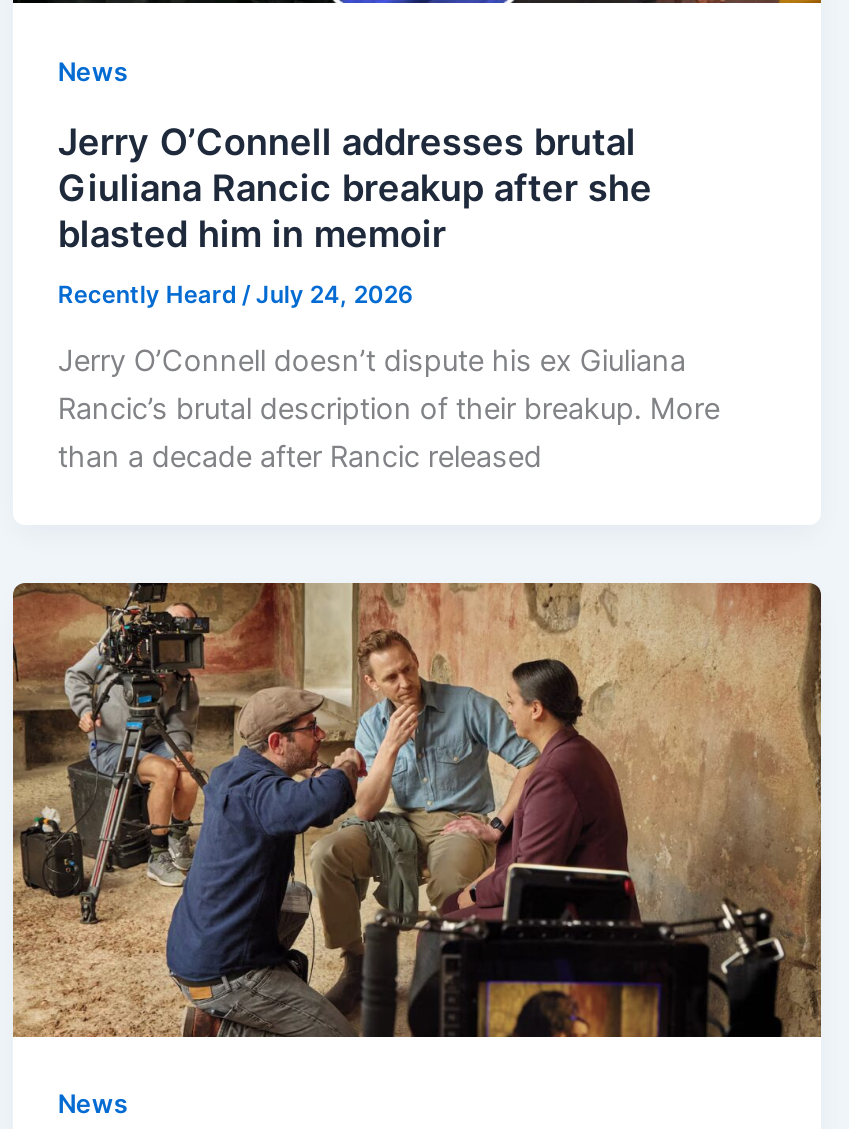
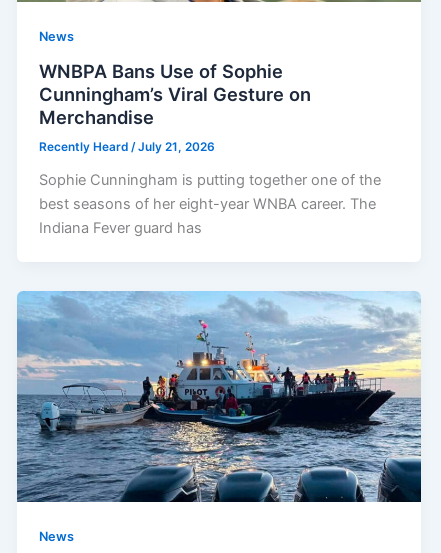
[58,119,652,255] Jerry O’Connell addresses brutal | Giuliana Rancic breakup after she | blasted him in memoir -> [39,59,311,127] WNBPA Bans Use of Sophie | Cunningham’s Viral Gesture on | Merchandise
[58,281,414,309] Recently Heard / July 24, 2026 -> [39,140,215,154] Recently Heard / July 21, 2026
[58,343,720,475] Jerry O’Connell doesn’t dispute his ex Giuliana | Rancic’s brutal description of their breakup. More | than a decade after Rancic released -> [39,171,381,237] Sophie Cunningham is putting together one of the | best seasons of her eight-year WNBA career. The | Indiana Fever guard has
[11,582,823,1040] [image] -> [16,291,422,503] [image]

